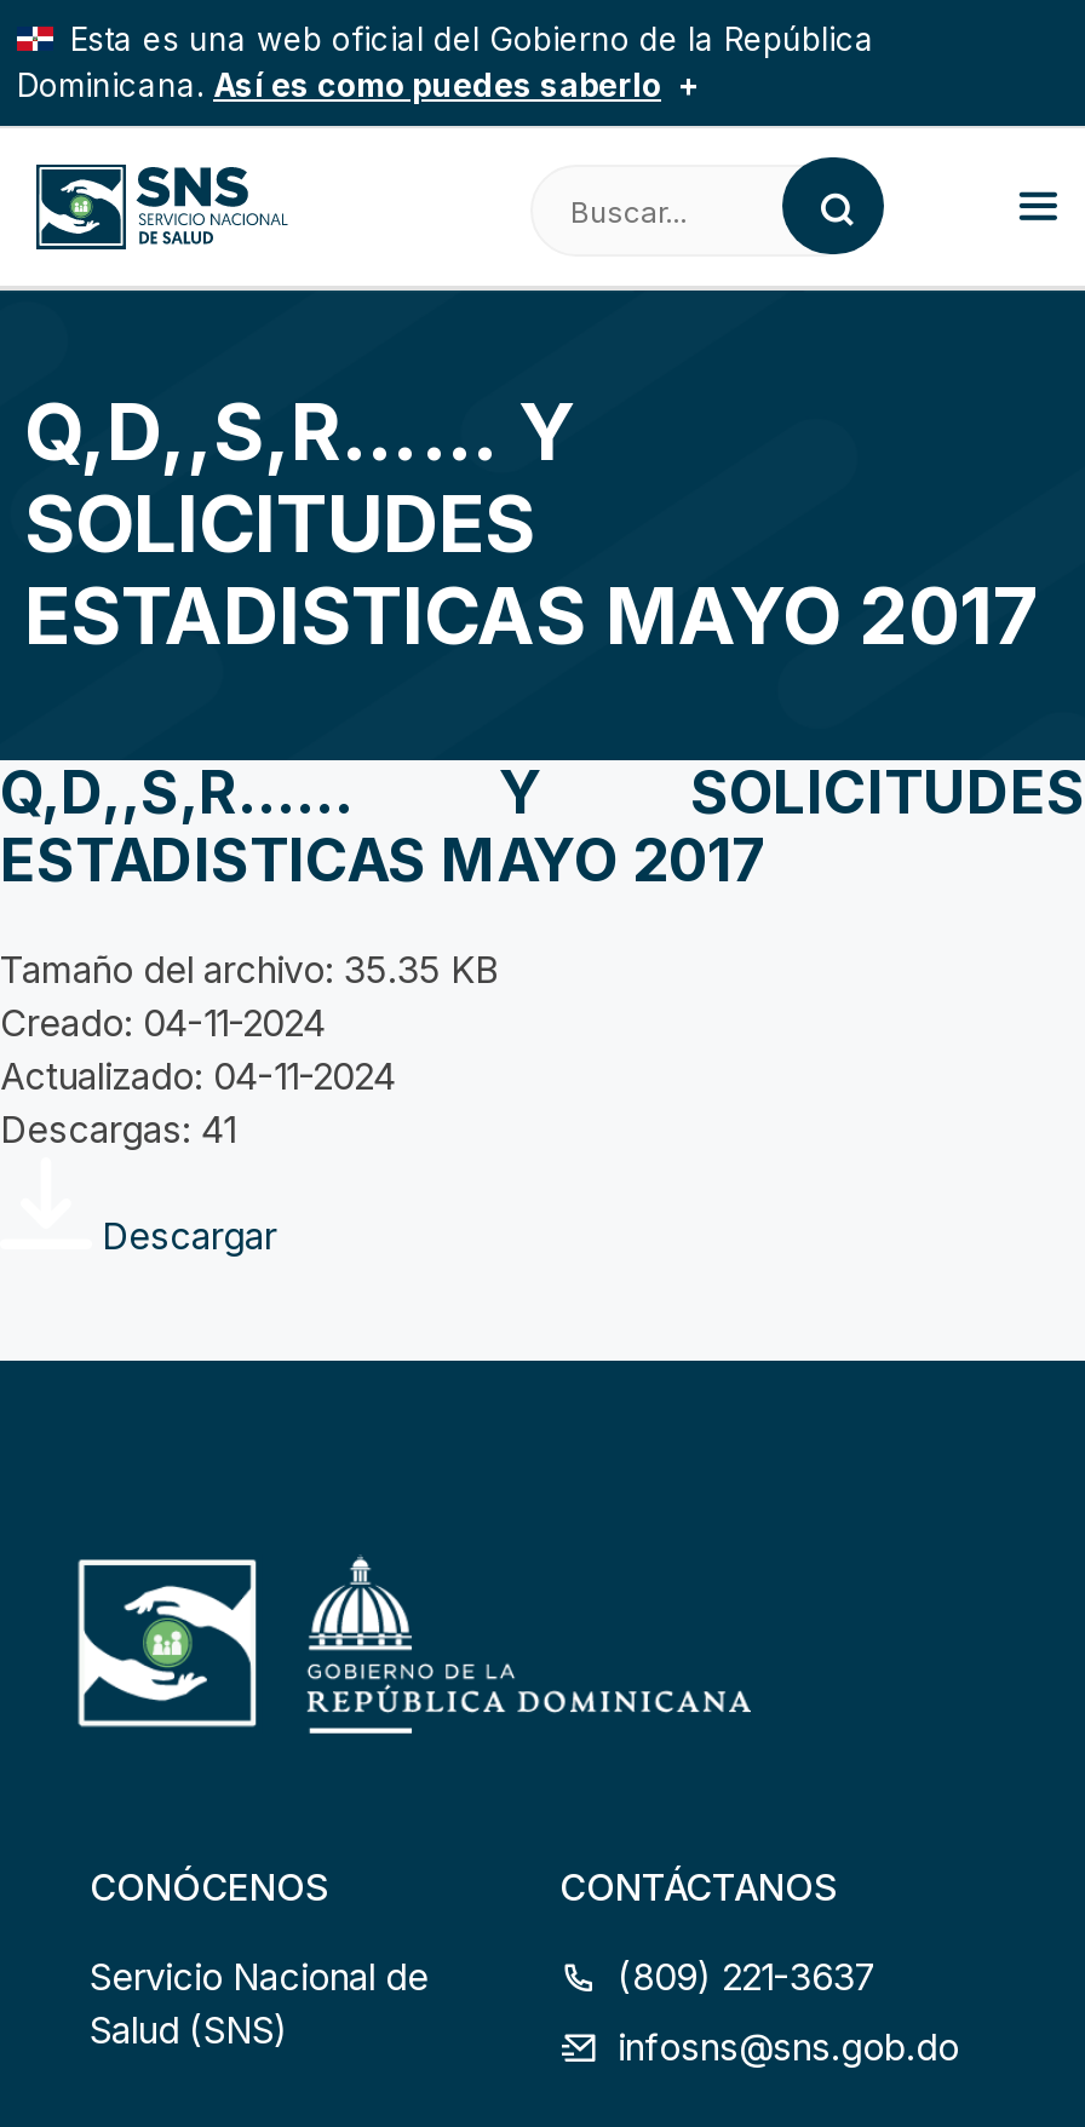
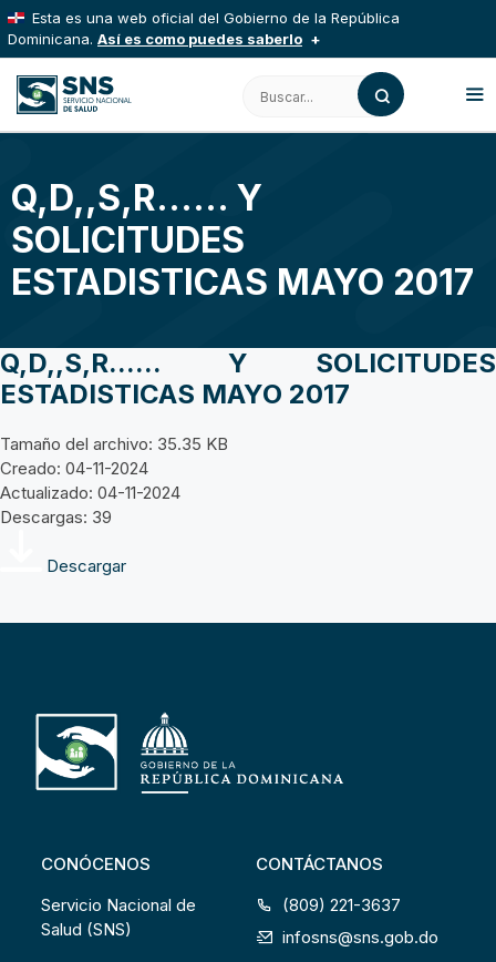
[0,1106,235,1152] Descargas: 41 -> [0,506,112,528] Descargas: 39

